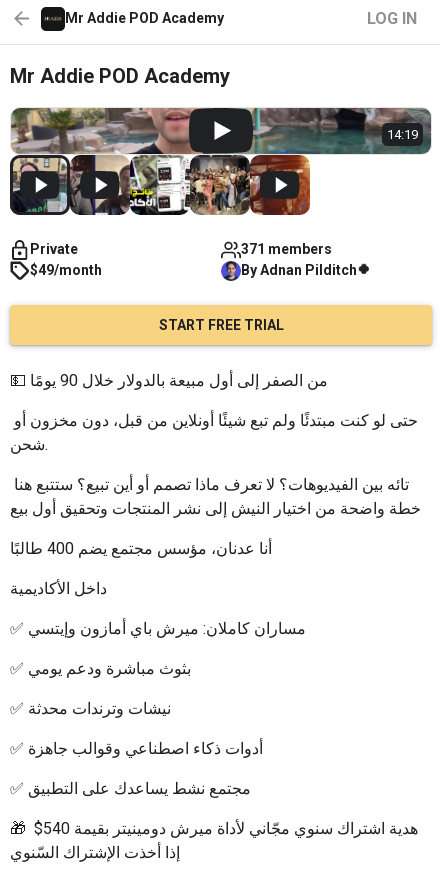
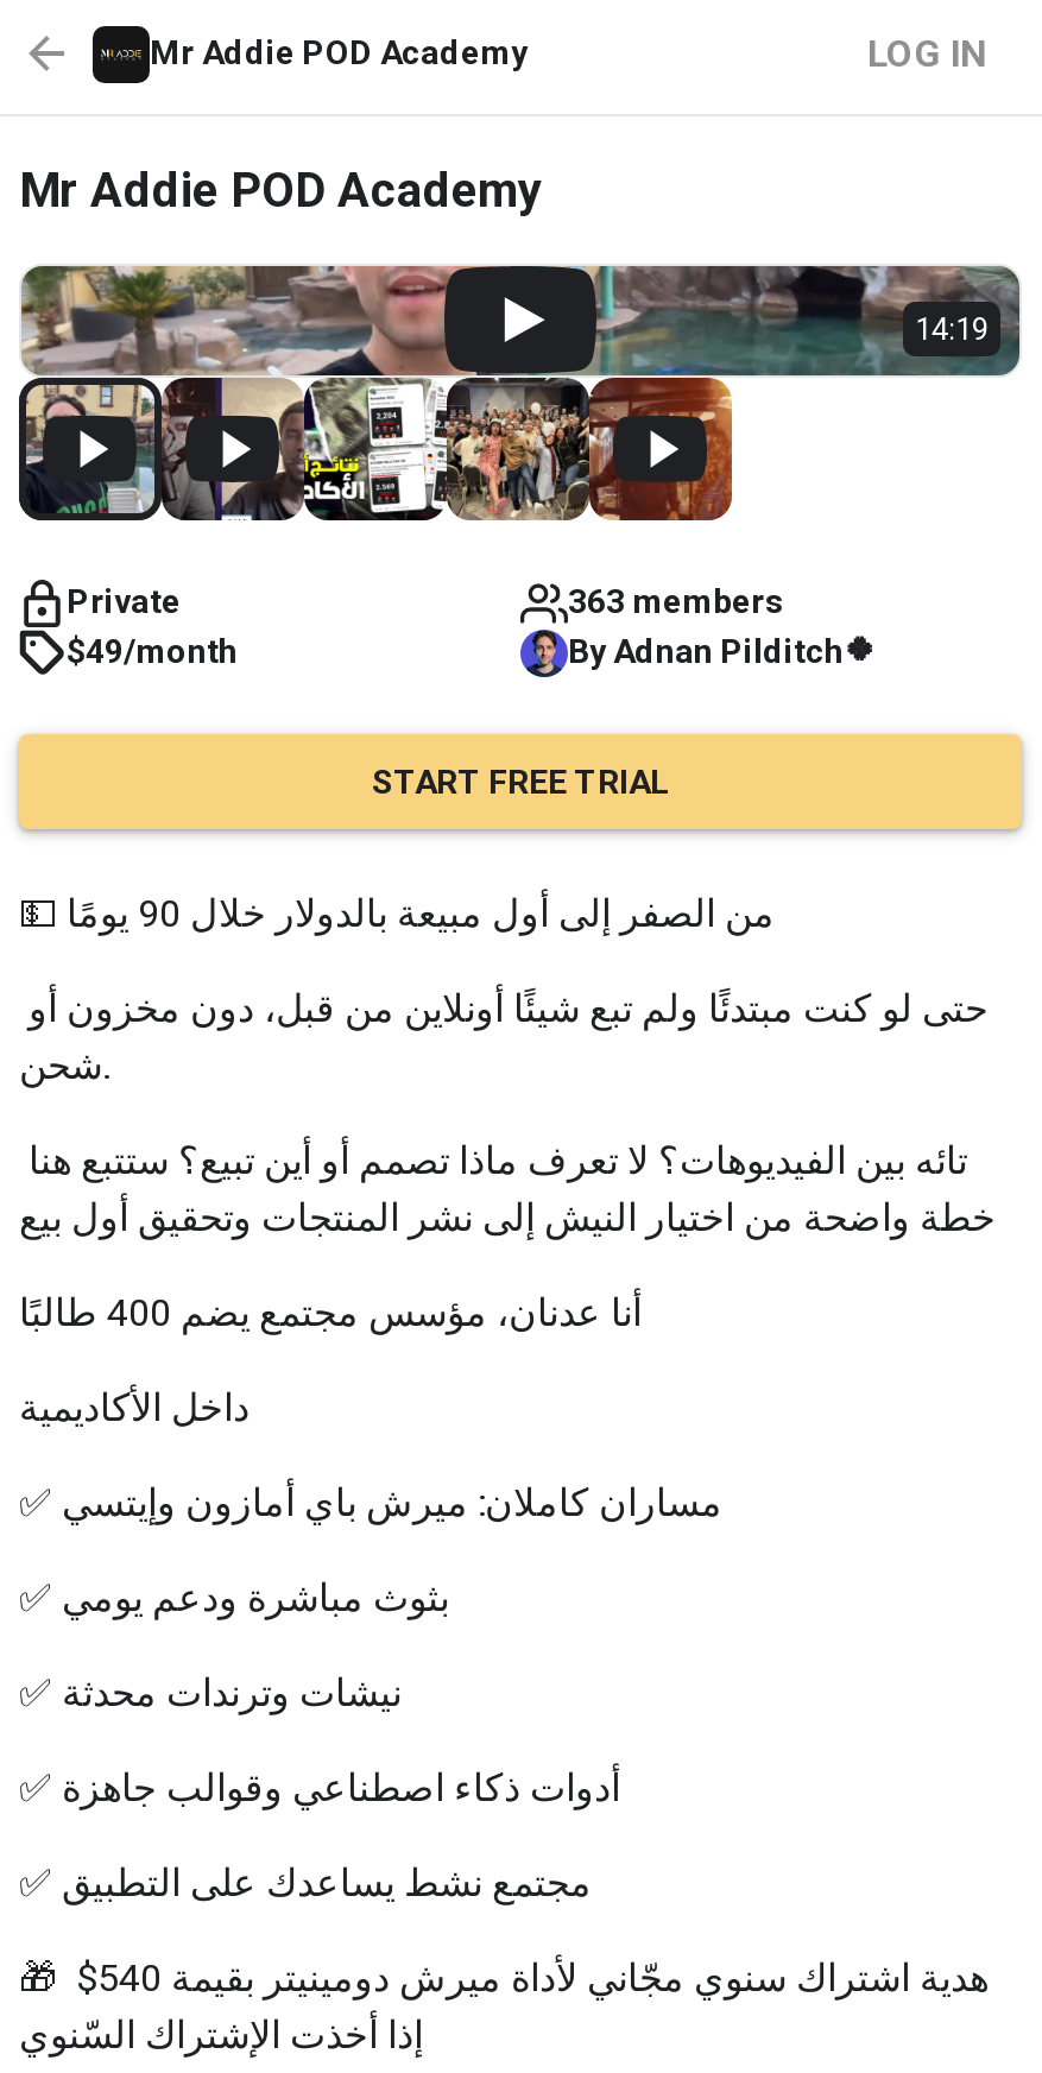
[241,241,332,257] 371 members -> [568,582,784,620] 363 members

